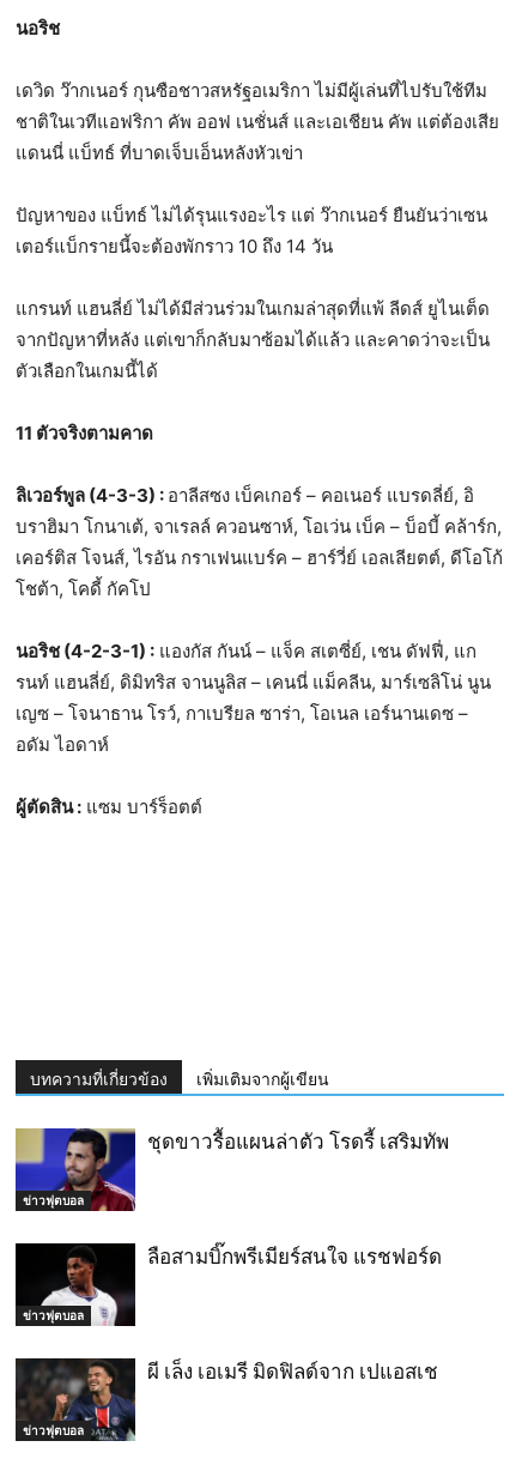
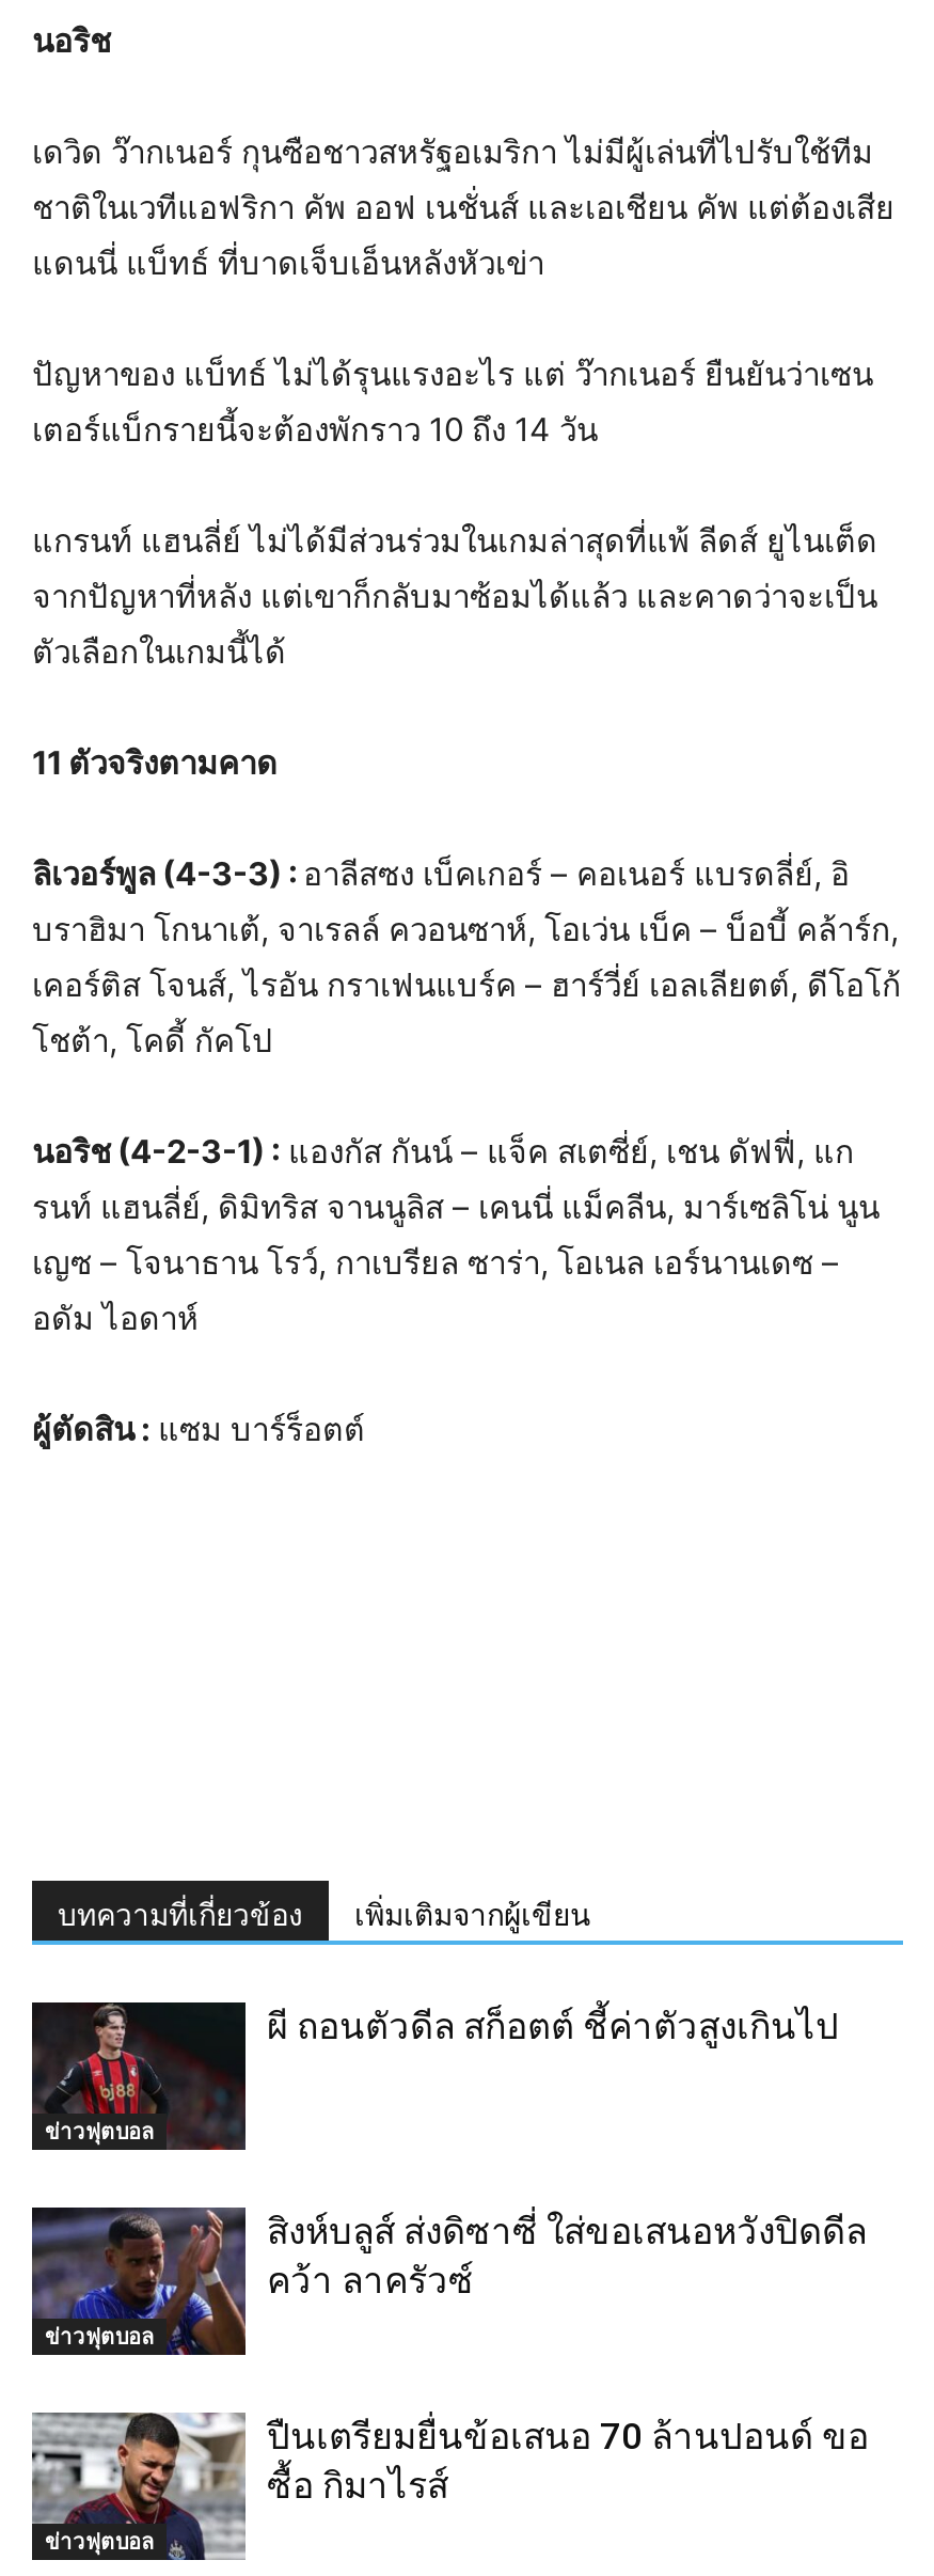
[14,1128,449,1212] [image] | ชุดขาวรื้อแผนล่าตัว โรดรี้ เสริมทัพ -> [30,1999,839,2153] [image] | ผี ถอนตัวดีล สก็อตต์ ชี้ค่าตัวสูงเกินไป
[14,1242,442,1327] [image] | ลือสามบิ๊กพรีเมียร์สนใจ แรชฟอร์ด -> [30,2206,867,2358] [image] | สิงห์บลูส์ ส่งดิซาซี่ ใส่ขอเสนอหวังปิดดีล | คว้า ลาครัวซ์
[16,1357,438,1442] [image] | ผี เล็ง เอเมรี มิดฟิลด์จาก เปแอสเช -> [30,2412,869,2561] [image] | ปืนเตรียมยื่นข้อเสนอ 70 ล้านปอนด์ ขอ | ซื้อ กิมาไรส์

